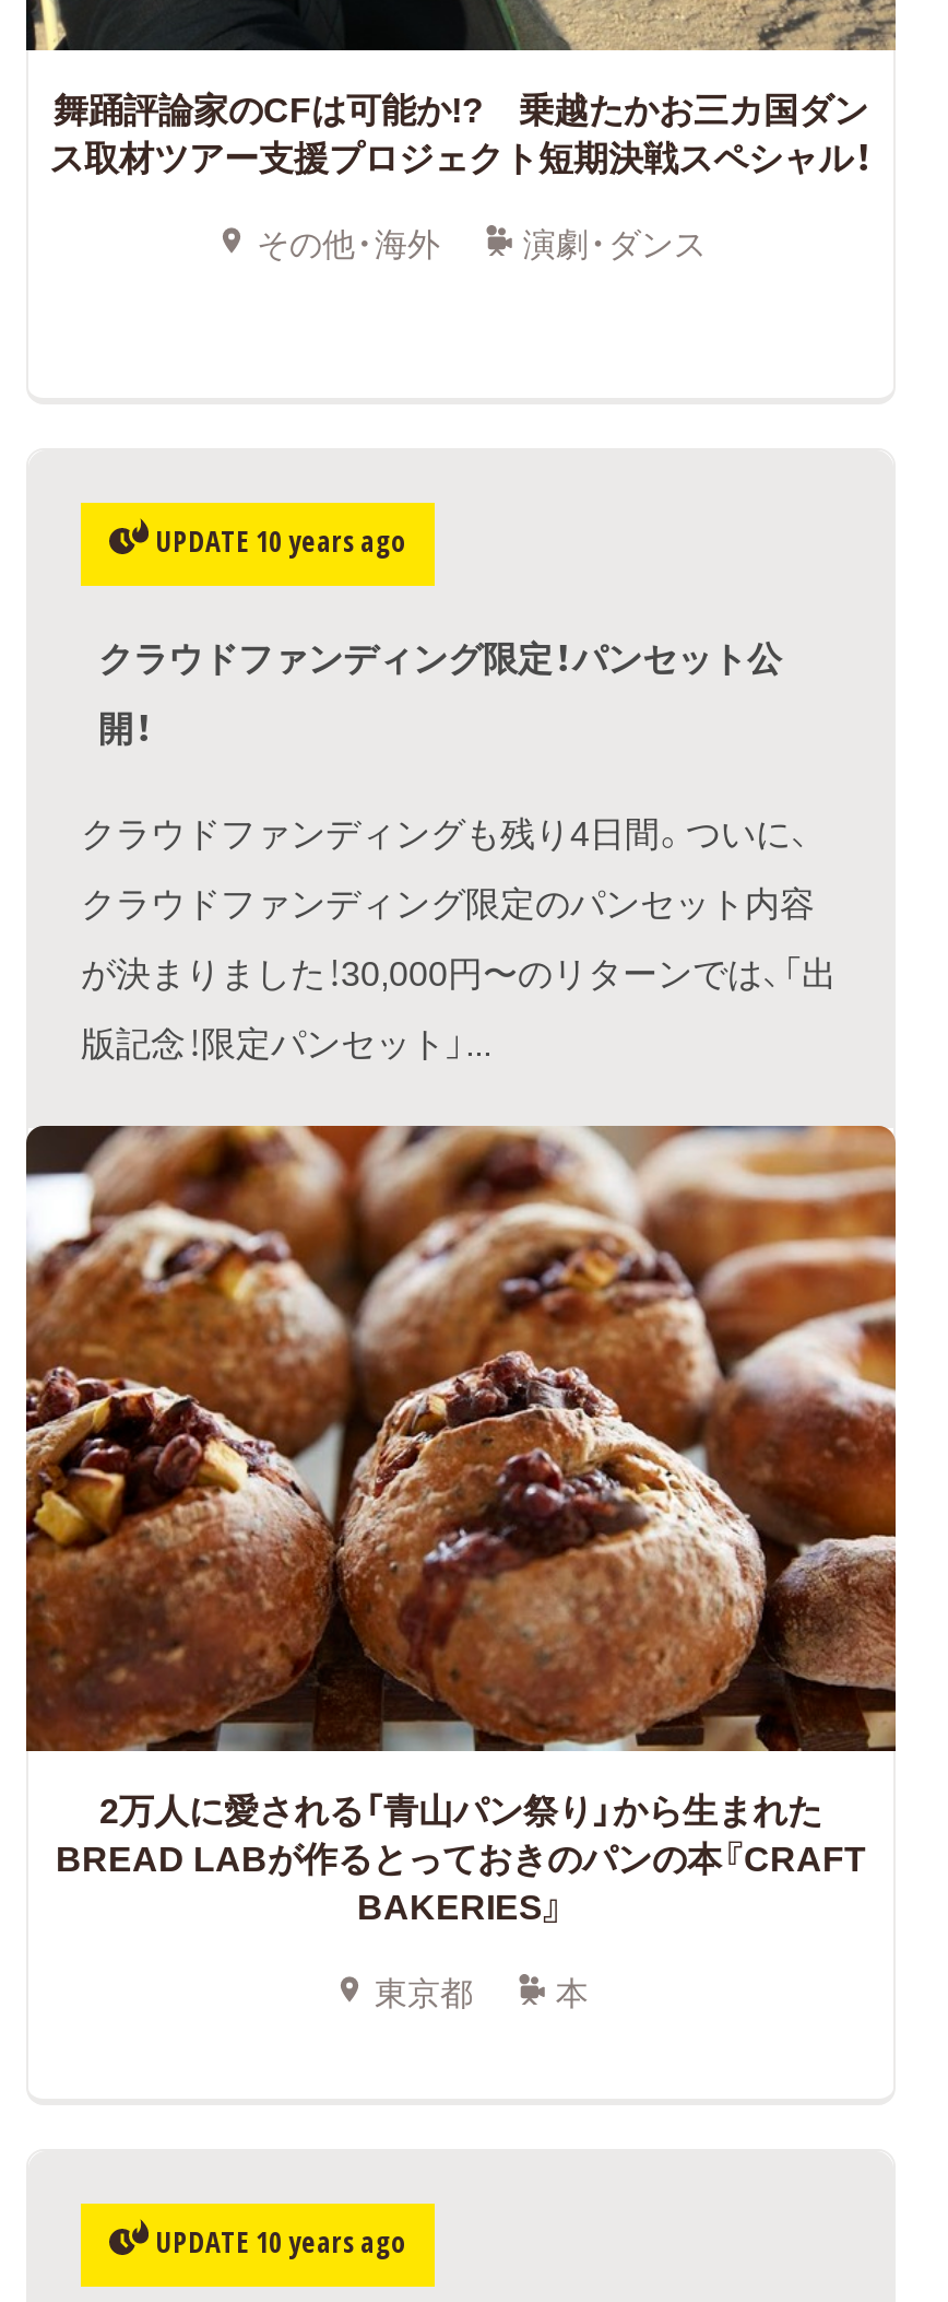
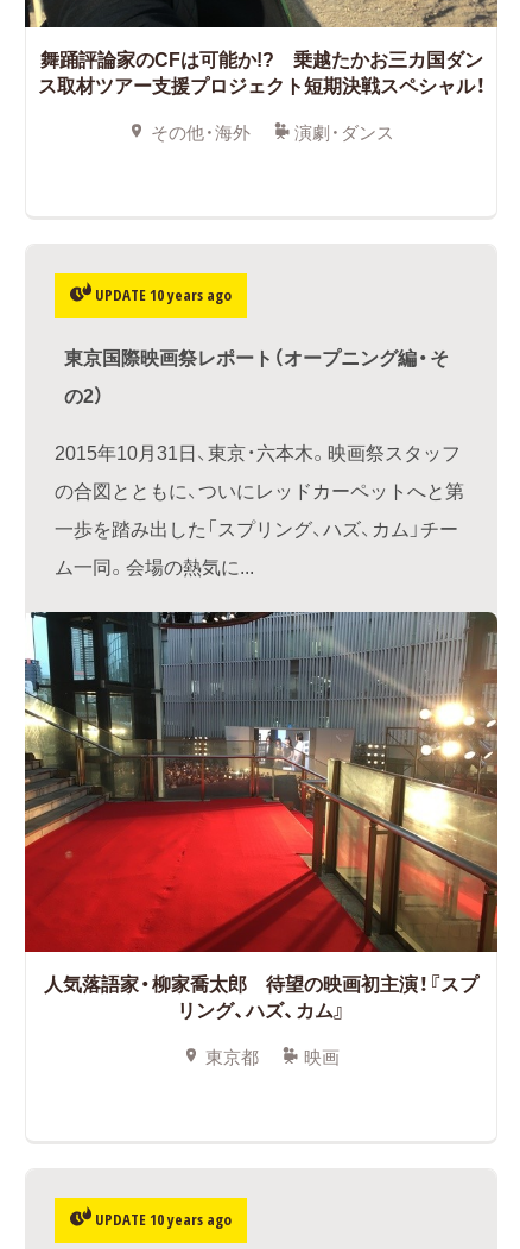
[98,629,782,751] クラウドファンディング限定！パンセット公 | 開！ -> [64,342,449,408] 東京国際映画祭レポート（オープニング編・そ | の2）
[81,803,837,1066] クラウドファンディングも残り4日間。ついに、 | クラウドファンディング限定のパンセット内容 | が決まりました！30,000円〜のリターンでは、「出 | 版記念！限定パンセット」... -> [55,437,464,579] 2015年10月31日、東京・六本木。映画祭スタッフ | の合図とともに、ついにレッドカーペットへと第 | 一歩を踏み出した「スプリング、ハズ、カム」チー | ム一同。会場の熱気に...
[24,1124,898,1931] [image] | 2万人に愛される「青山パン祭り」から生まれた | BREAD LABが作るとっておきのパンの本『CRAFT | BAKERIES』 -> [24,611,499,1023] [image] | 人気落語家・柳家喬太郎 待望の映画初主演！『スプ | リング、ハズ、カム』
moved [375,1968,473,2016] -> [205,1044,259,1070]: 東京都
[556,1968,588,2016] 本 -> [304,1044,339,1070] 映画

